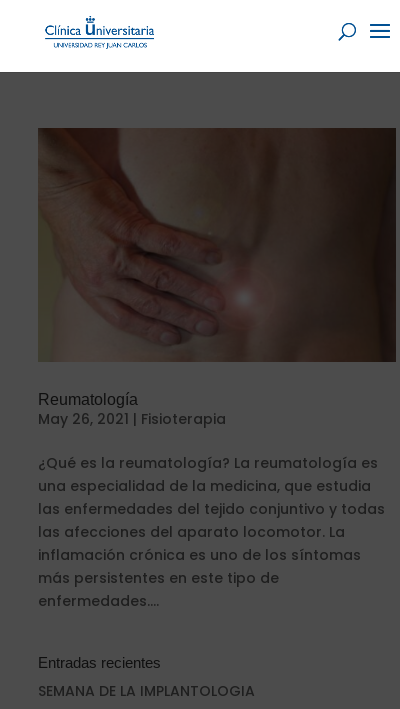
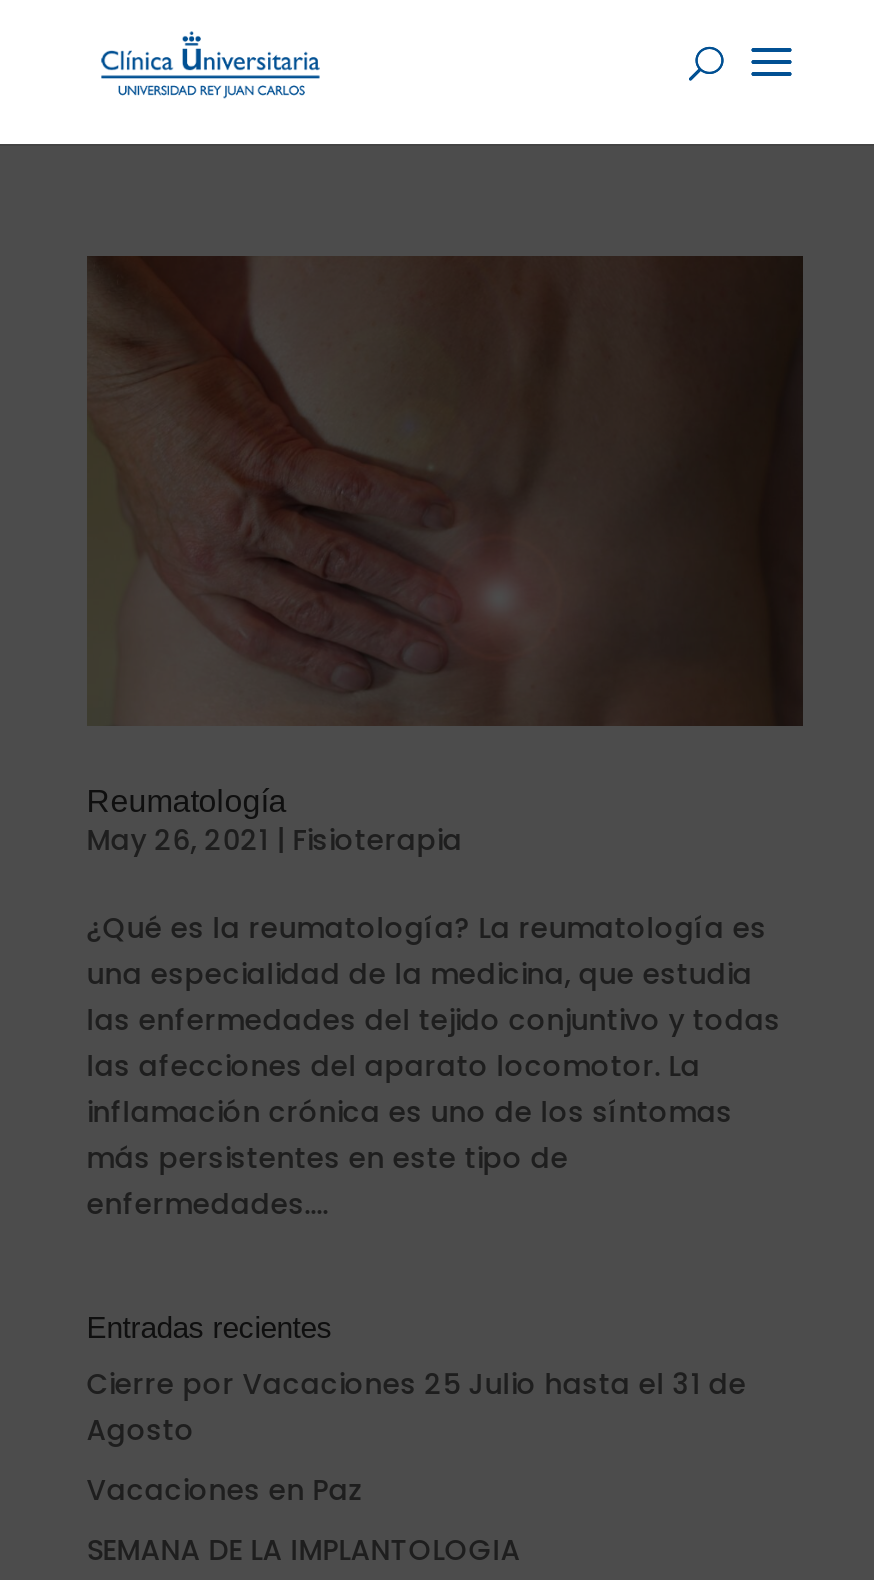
none -> [87,1364,747,1510] Cierre por Vacaciones 25 Julio hasta el 31 de | Agosto | Vacaciones en Paz

